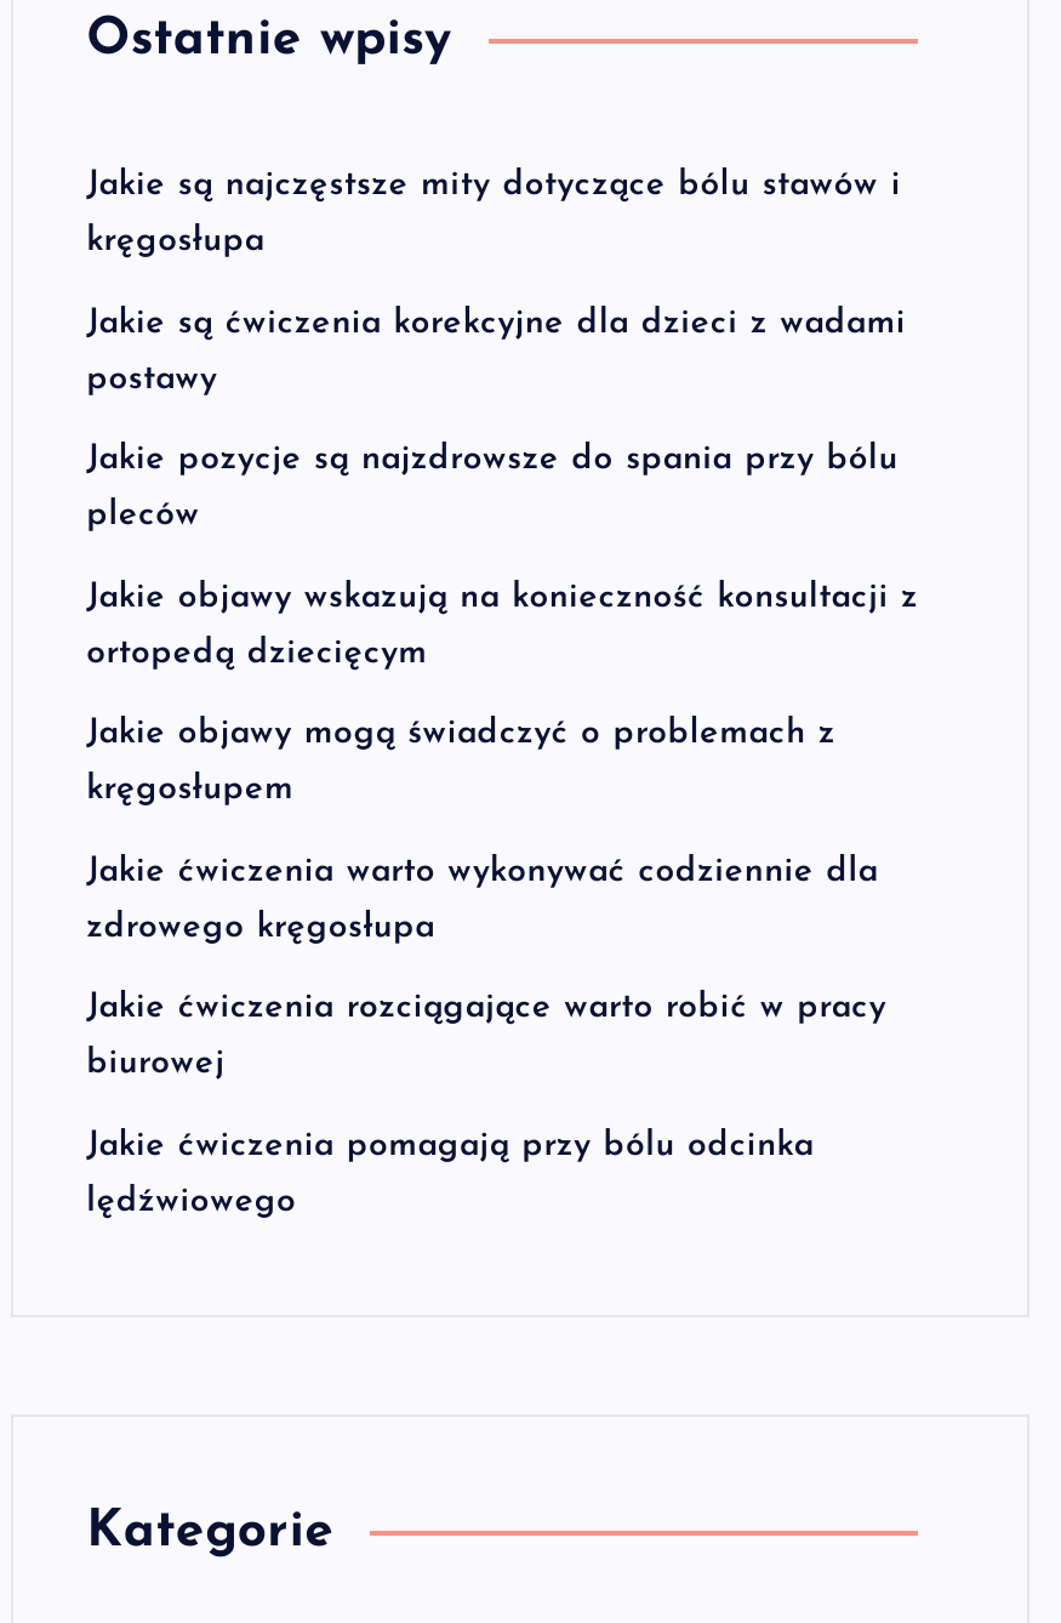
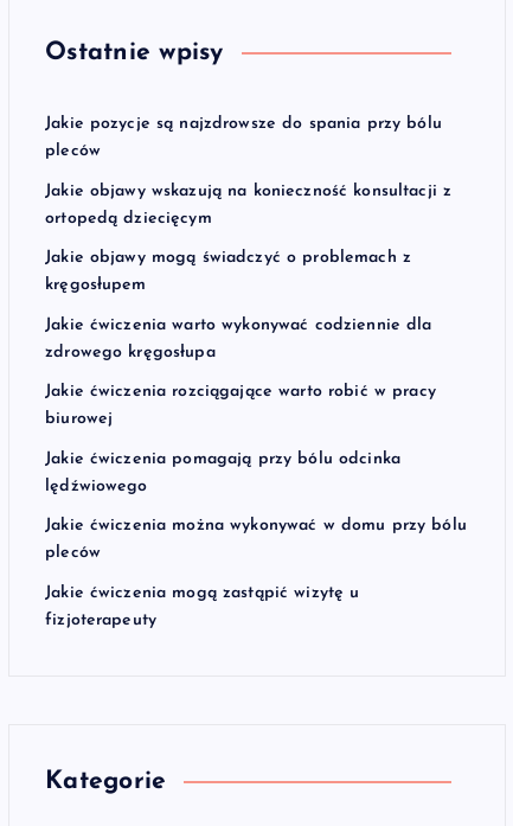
[86,168,906,397] Jakie są najczęstsze mity dotyczące bólu stawów i | kręgosłupa | Jakie są ćwiczenia korekcyjne dla dzieci z wadami | postawy -> none
moved [86,442,918,1220] -> [45,115,452,495]: Jakie pozycje są najzdrowsze do spania przy bólu | pleców | Jakie objawy wskazują na konieczność konsultacji z | ... | Jakie ćwiczenia pomagają przy bólu odcinka | lędźwiowego
none -> [45,517,467,629] Jakie ćwiczenia można wykonywać w domu przy bólu | pleców | Jakie ćwiczenia mogą zastąpić wizytę u | fizjoterapeuty

